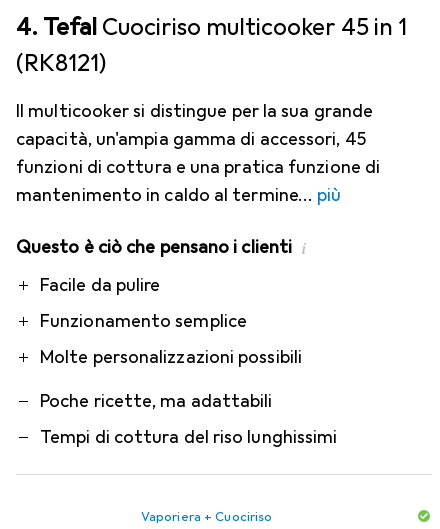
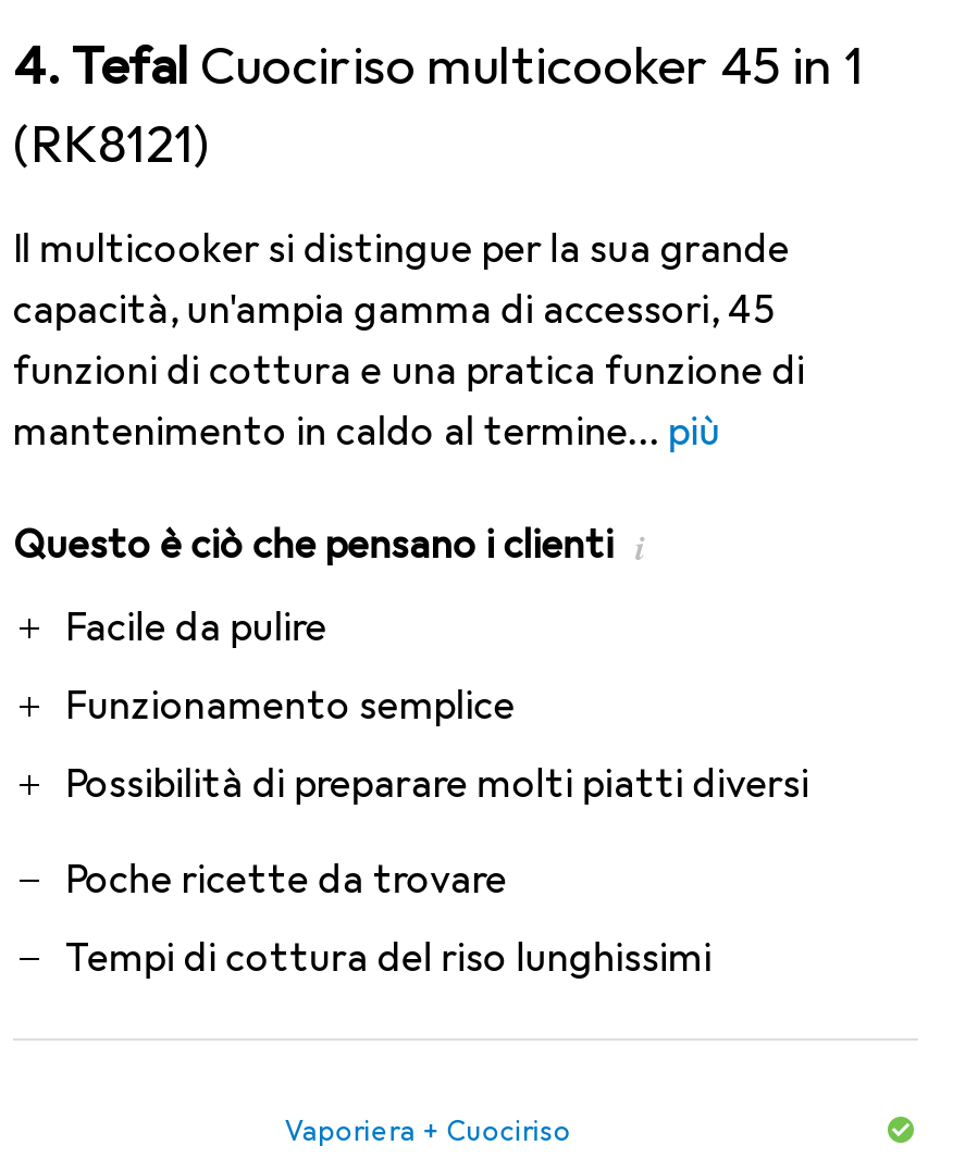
[40,346,302,368] Molte personalizzazioni possibili -> [65,760,810,808] Possibilità di preparare molti piatti diversi
[40,390,272,412] Poche ricette, ma adattabili -> [65,856,507,904] Poche ricette da trovare

